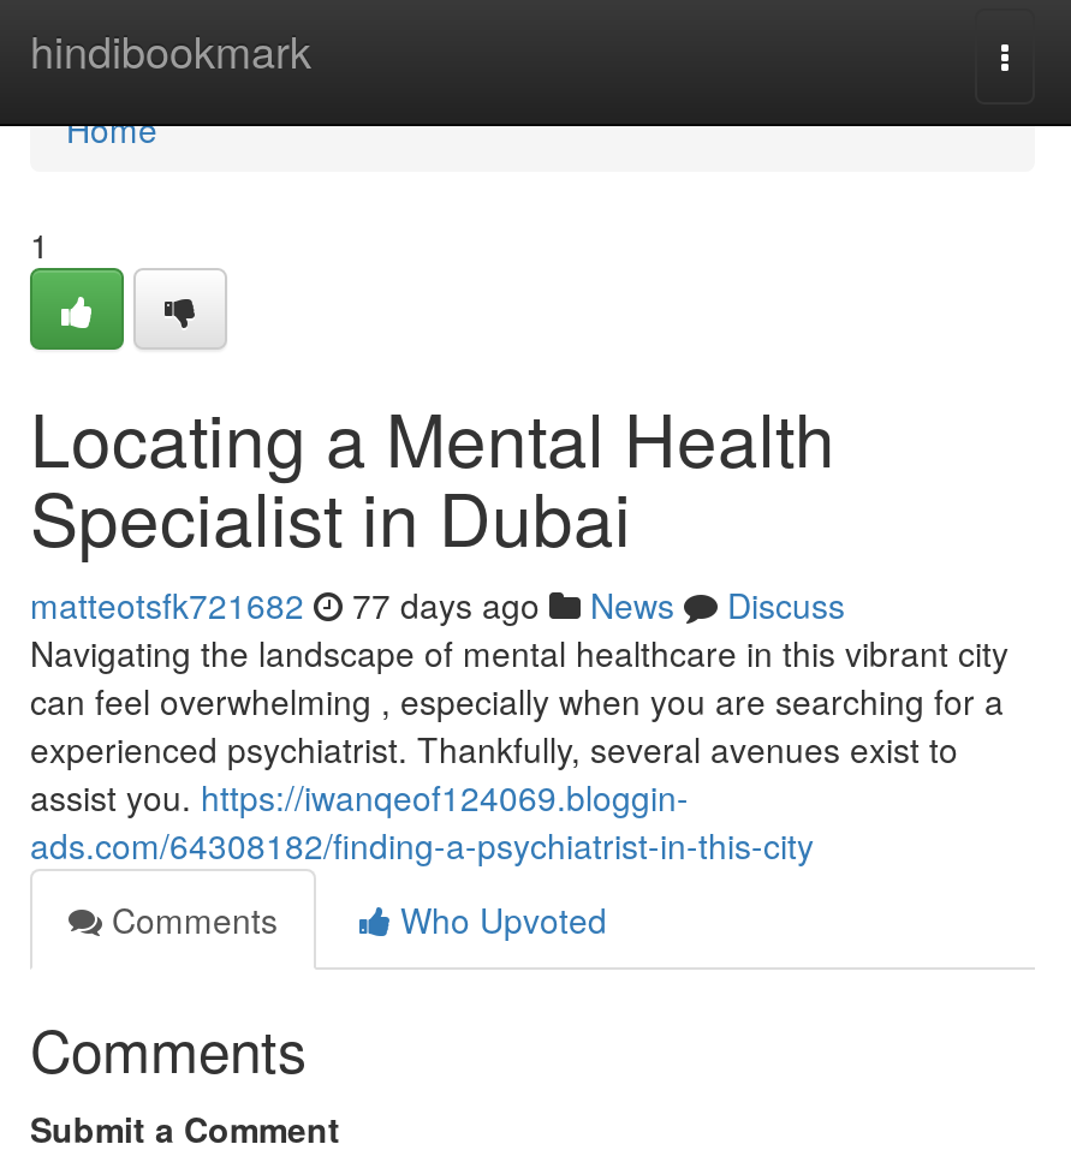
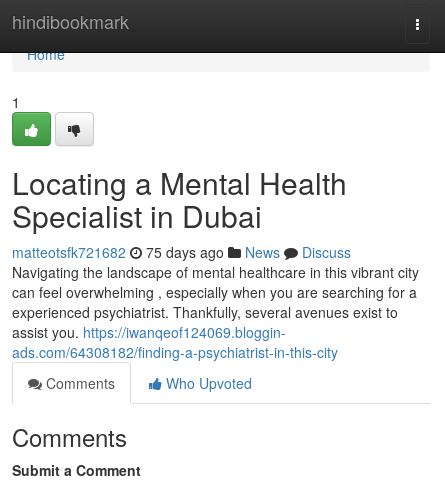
[30,580,845,628] matteotsfk721682 77 days ago News Discuss -> [12,242,351,262] matteotsfk721682 75 days ago News Discuss

